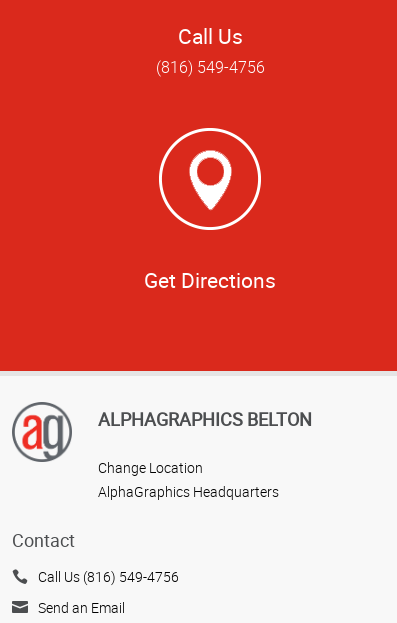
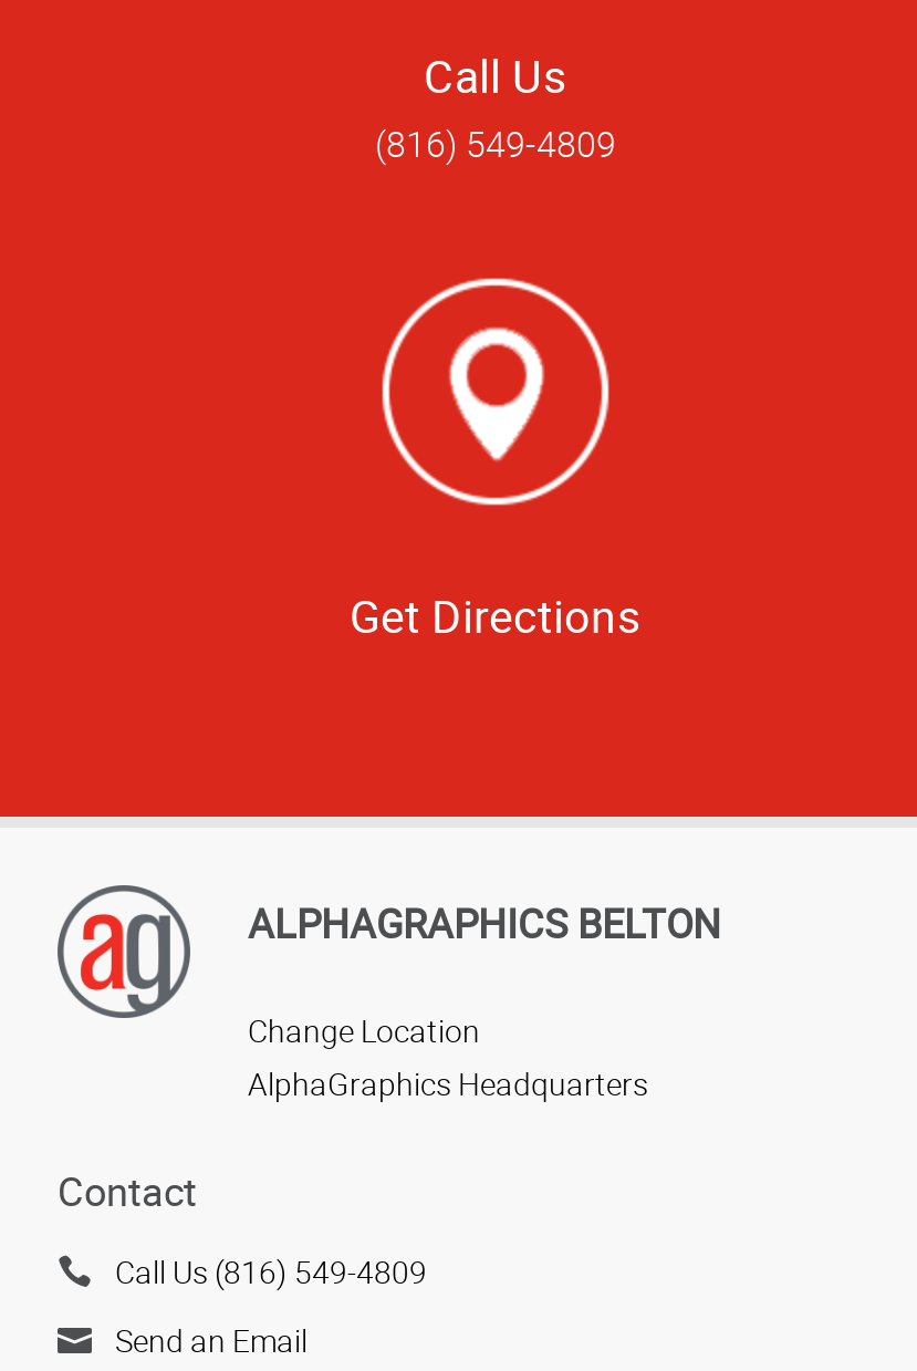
[155,56,264,78] (816) 549-4756 -> [375,120,616,168] (816) 549-4809
[38,567,179,586] Call Us (816) 549-4756 -> [115,1251,427,1293] Call Us (816) 549-4809

